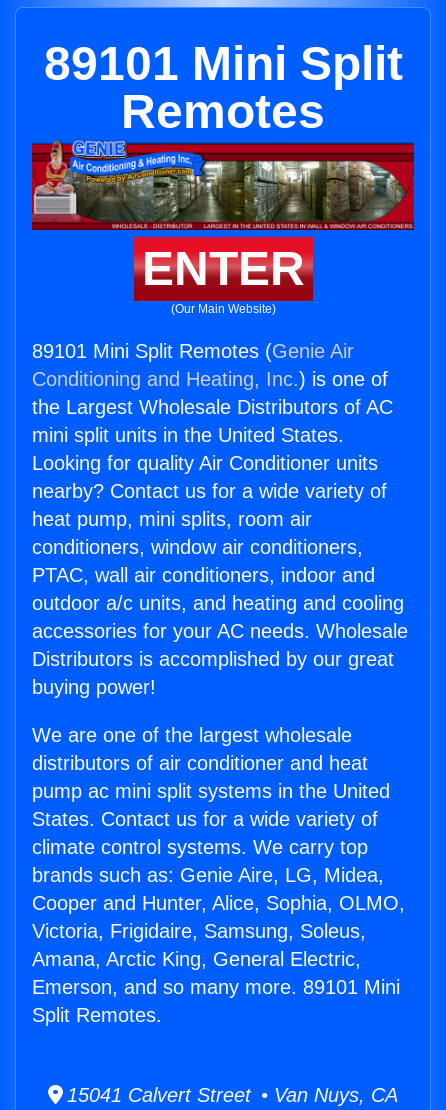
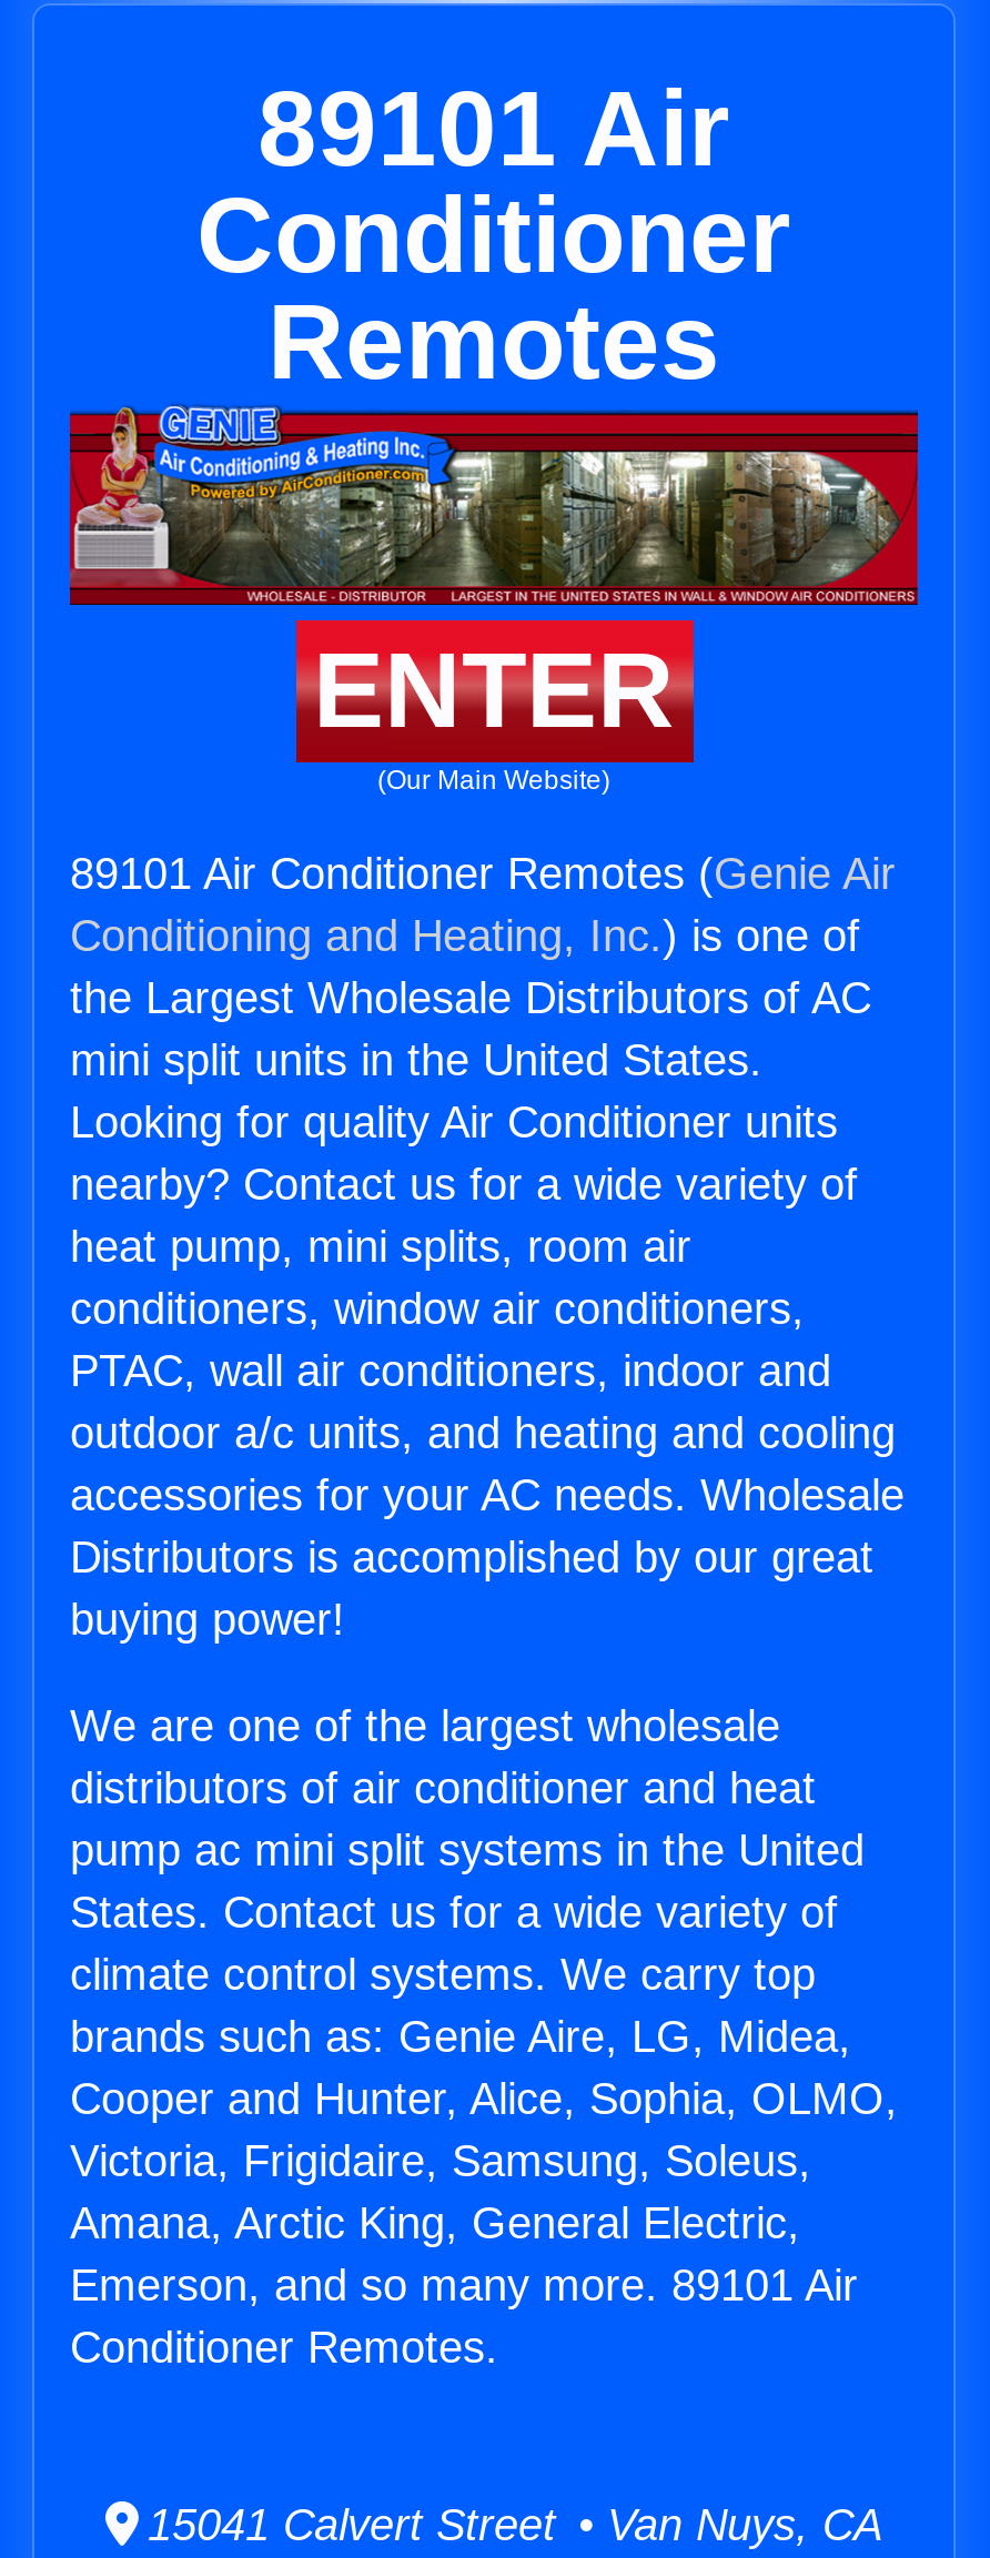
[43,37,402,90] 89101 Mini Split -> [196,70,791,294] 89101 Air | Conditioner
[32,340,354,362] 89101 Mini Split Remotes (Genie Air -> [70,849,896,898] 89101 Air Conditioner Remotes (Genie Air
[32,976,400,998] Emerson, and so many more. 89101 Mini -> [70,2261,858,2310] Emerson, and so many more. 89101 Air
[32,1004,162,1026] Split Remotes. -> [70,2323,498,2372] Conditioner Remotes.

